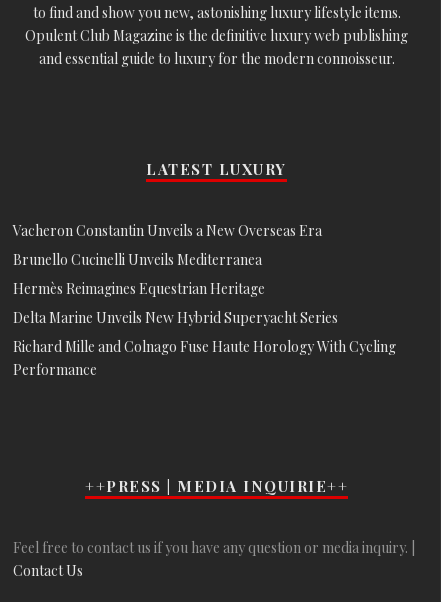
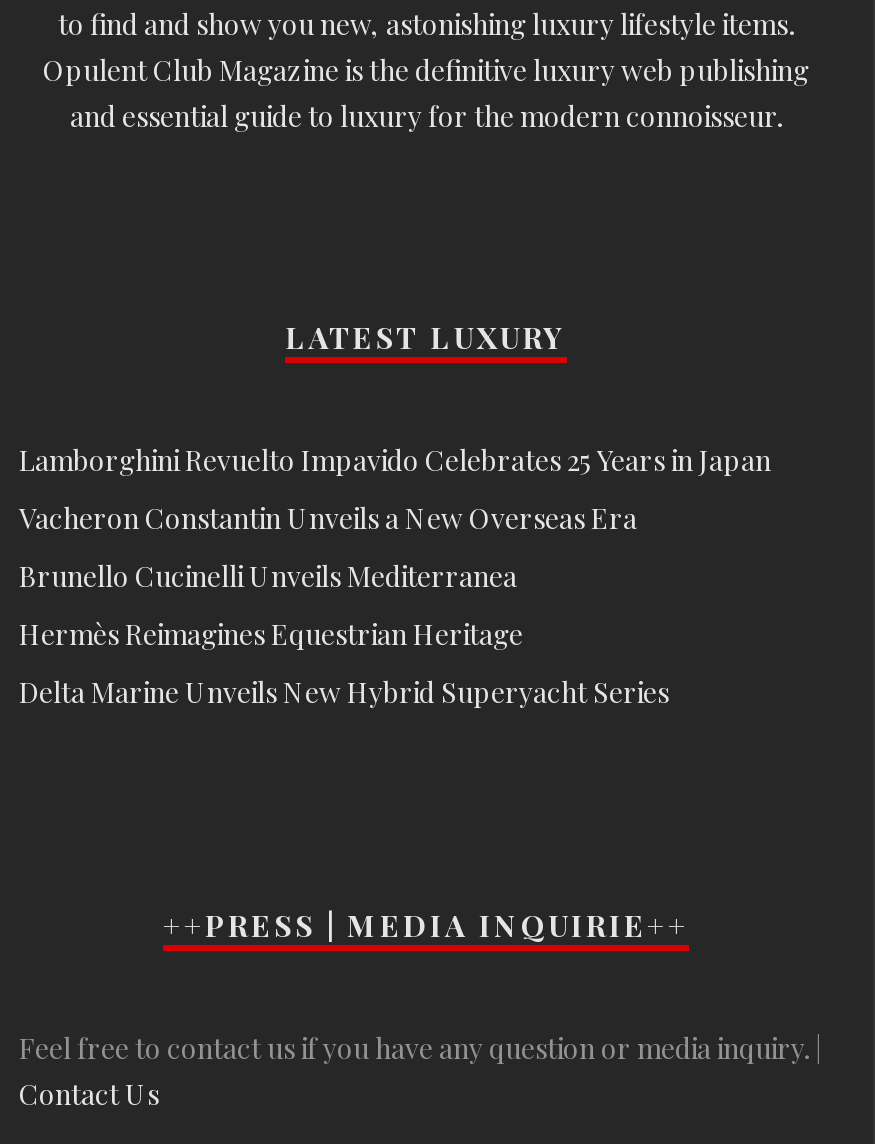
none -> [19,441,771,479] Lamborghini Revuelto Impavido Celebrates 25 Years in Japan
moved [13,220,338,326] -> [19,499,669,711]: Vacheron Constantin Unveils a New Overseas Era | Brunello Cucinelli Unveils Mediterranea | Hermès Reimagines Equestrian Heritage | Delta Marine Unveils New Hybrid Superyacht Series
[13,336,396,378] Richard Mille and Colnago Fuse Haute Horology With Cycling | Performance -> none

